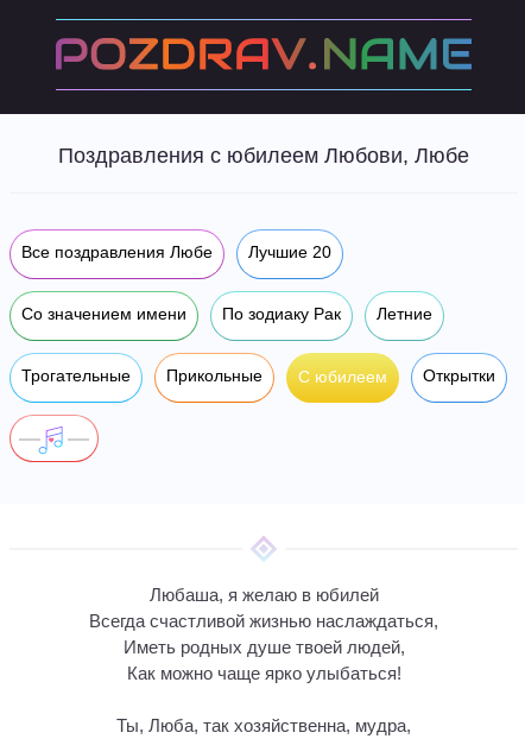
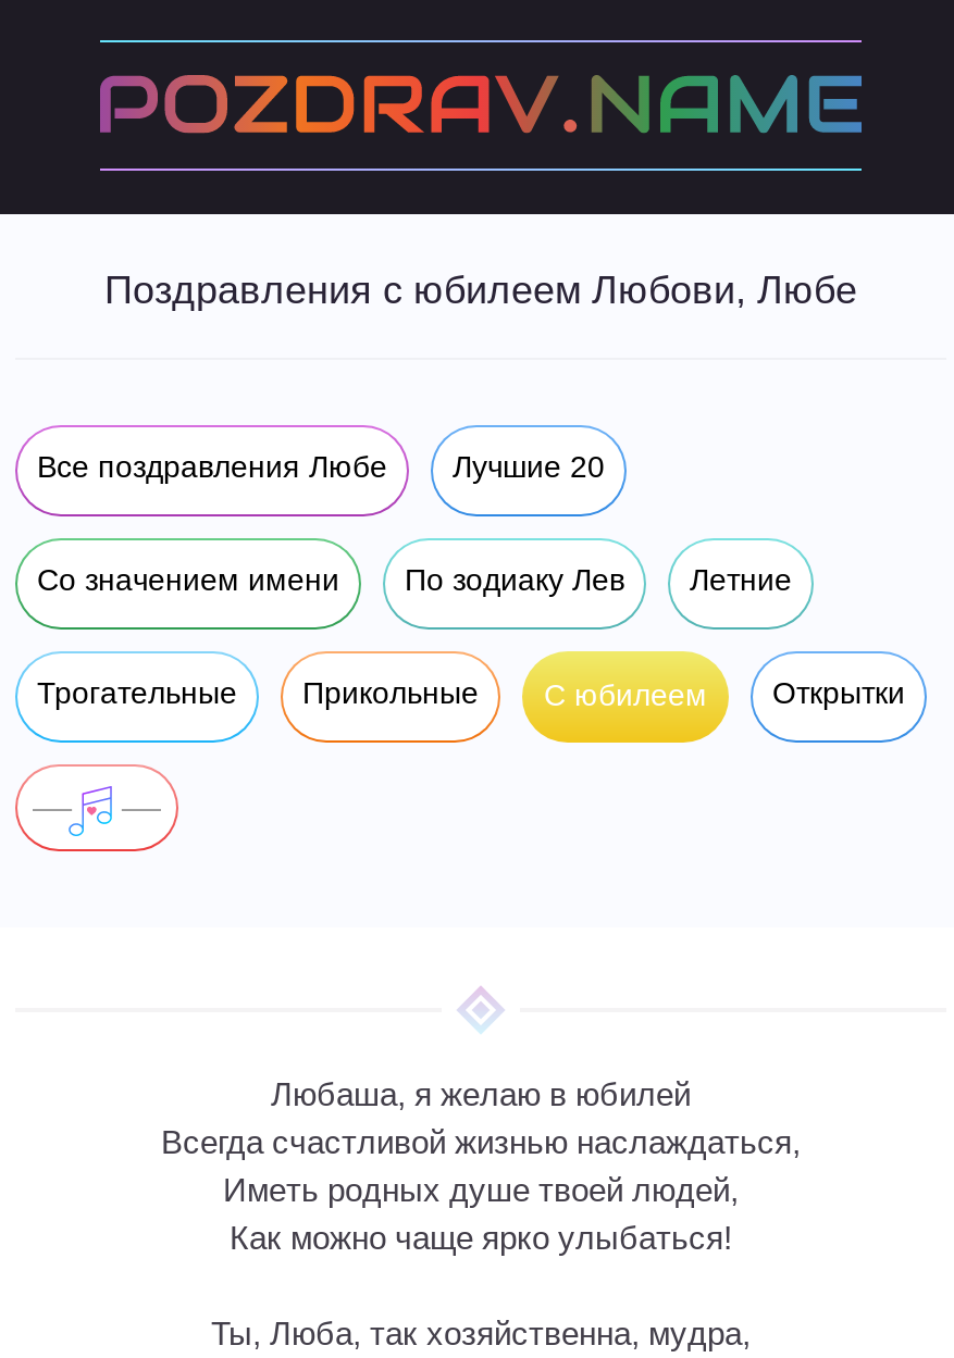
[222,305,341,324] По зодиаку Рак -> [405,563,624,598] По зодиаку Лев

